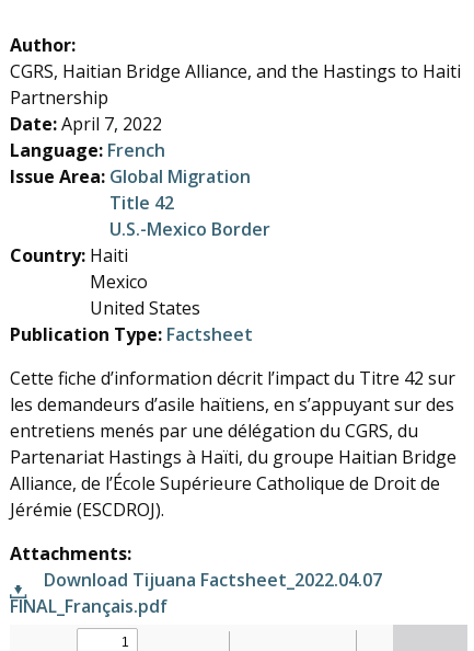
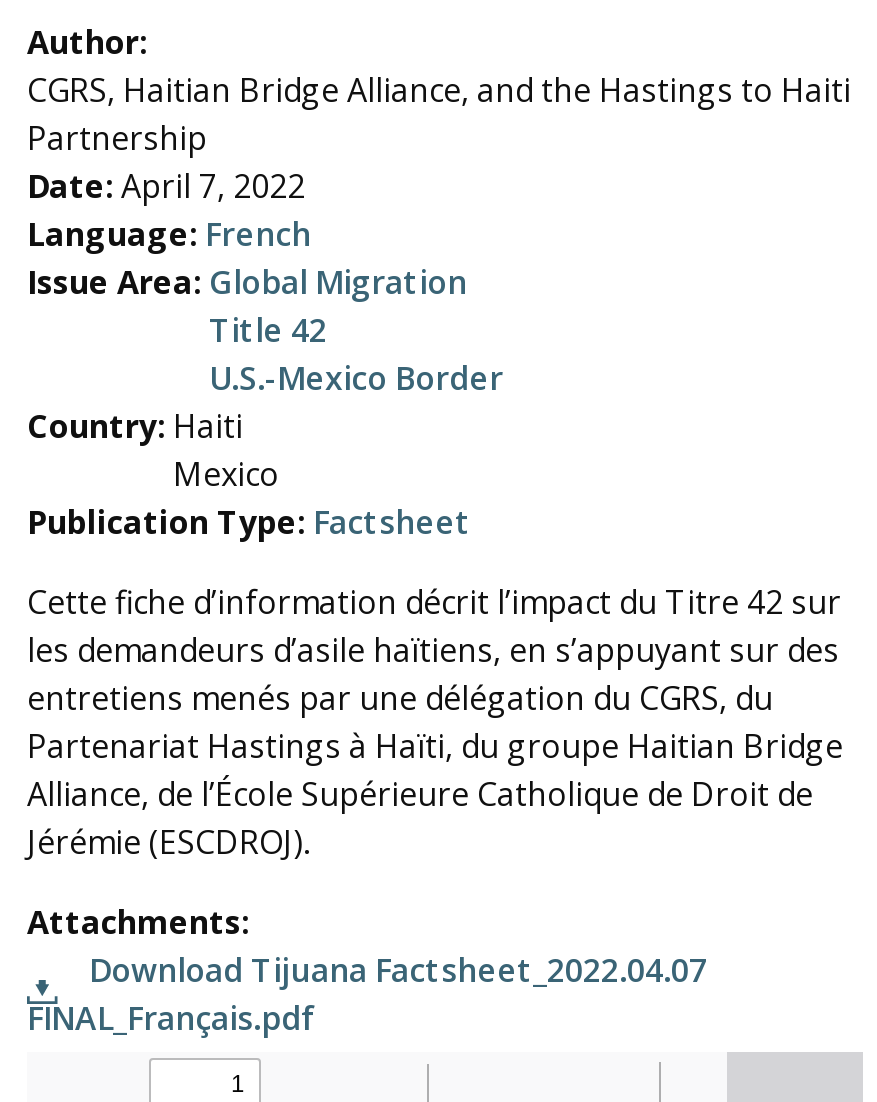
[90,296,200,320] United States -> none

